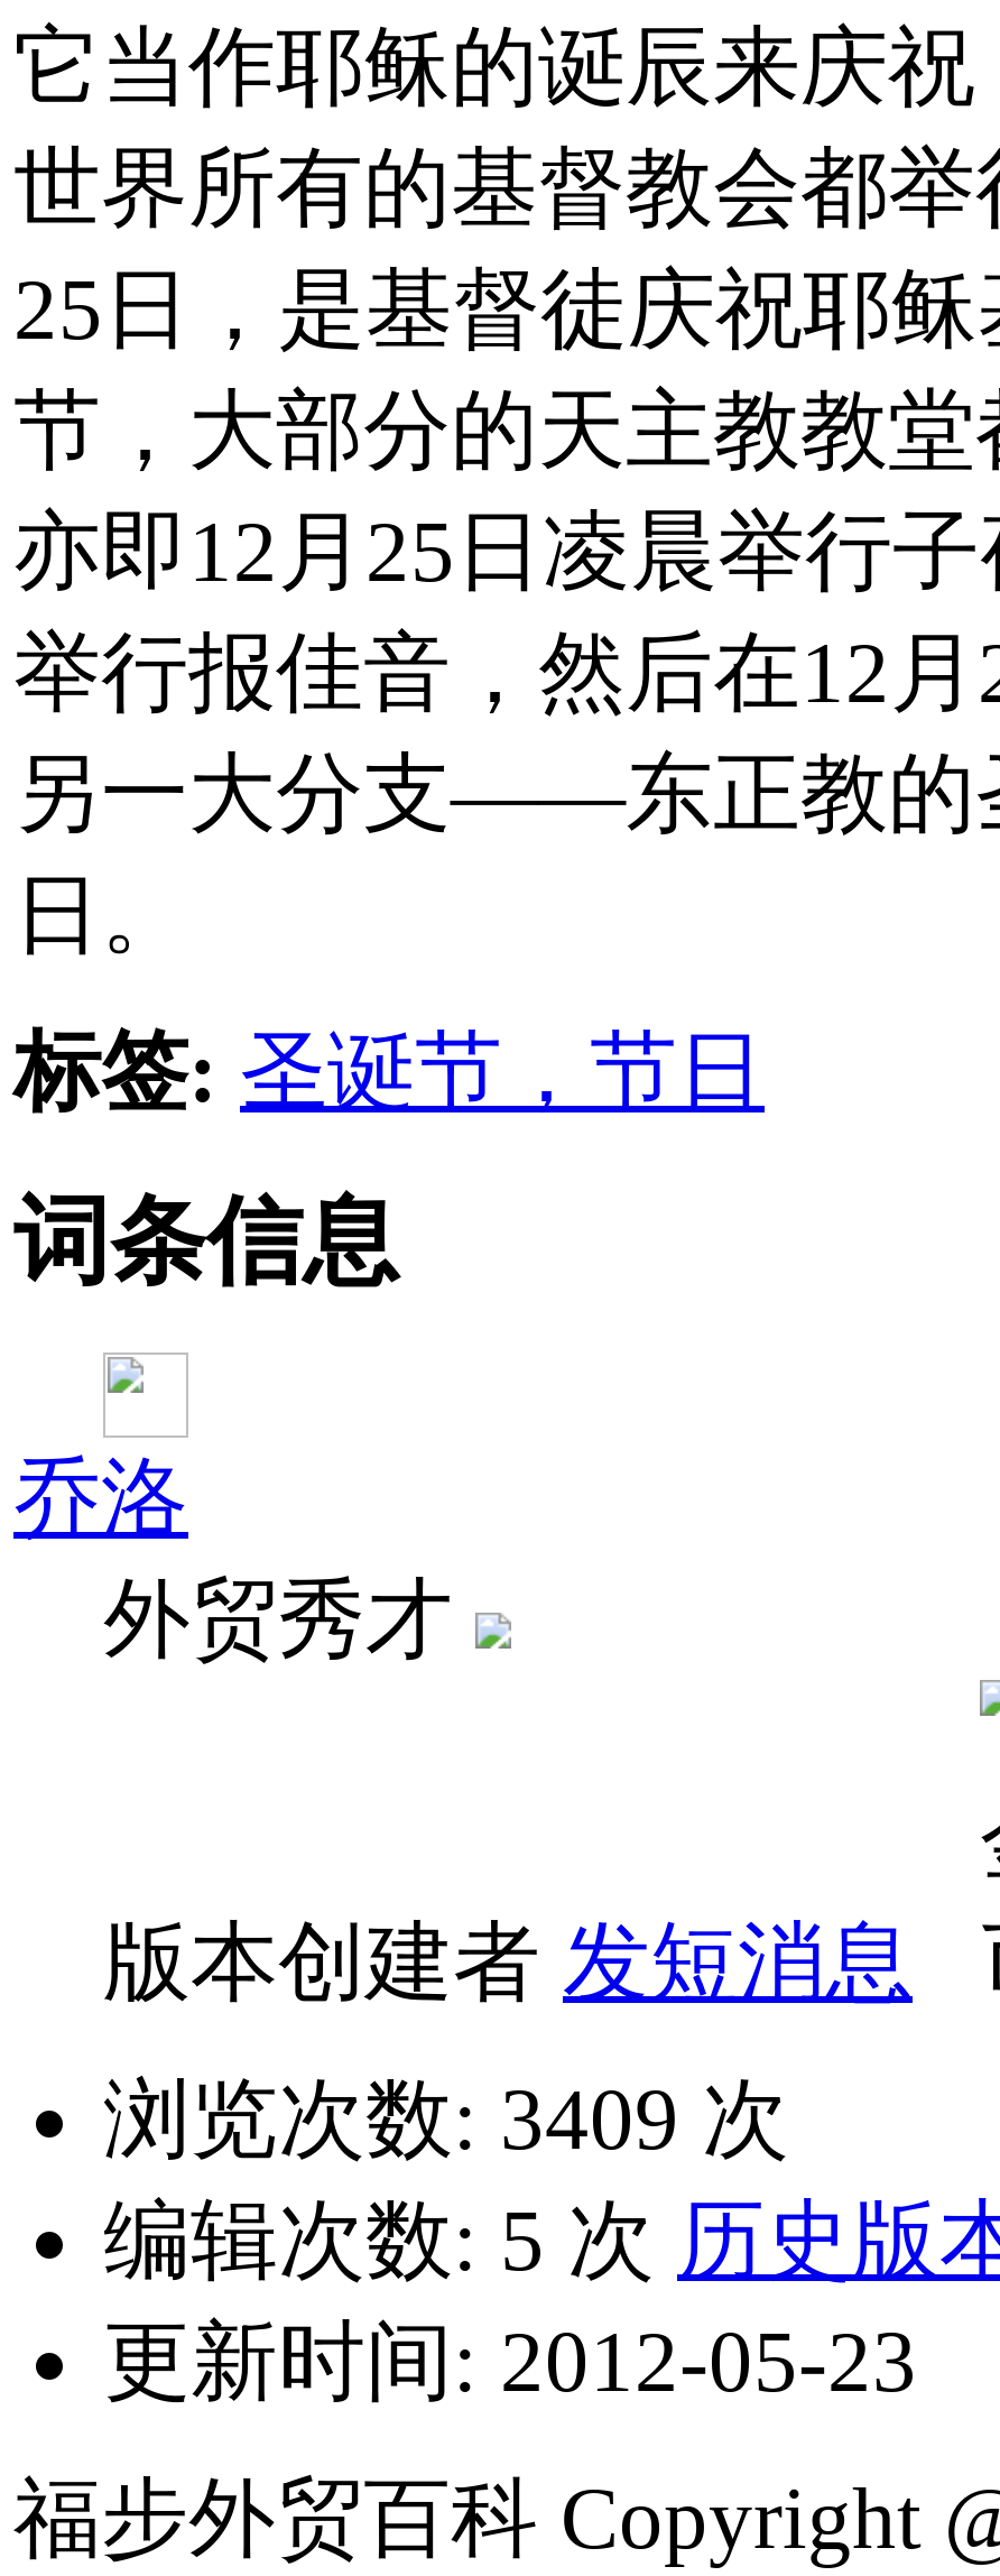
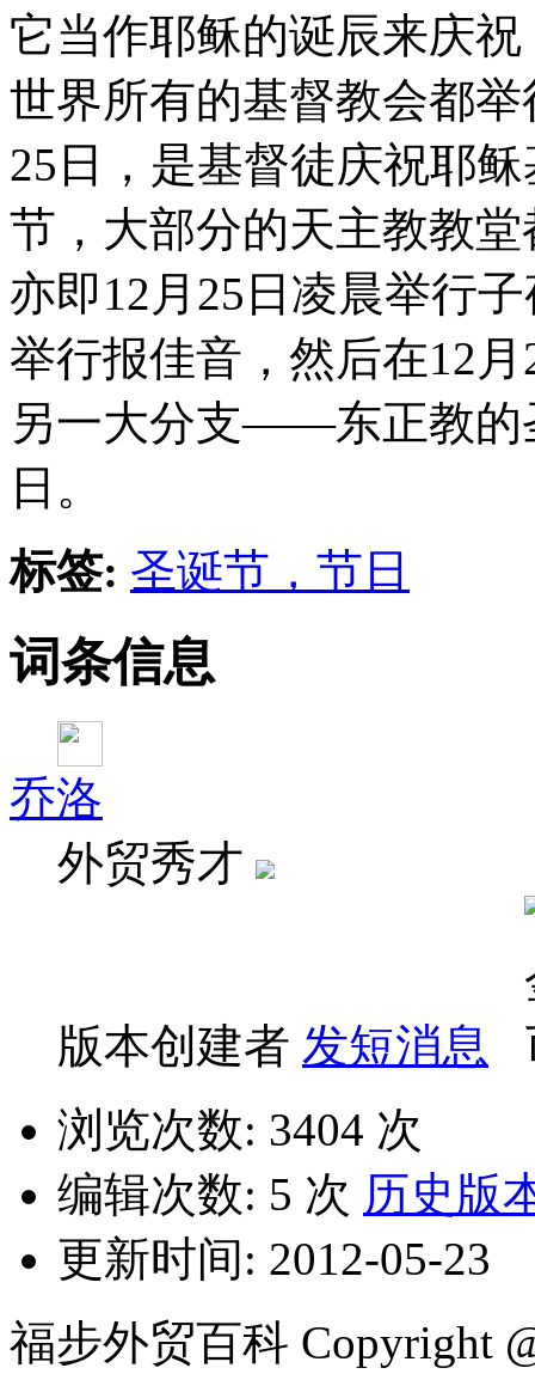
[103,2070,789,2166] 浏览次数: 3409 次 -> [57,1103,423,1155] 浏览次数: 3404 次

